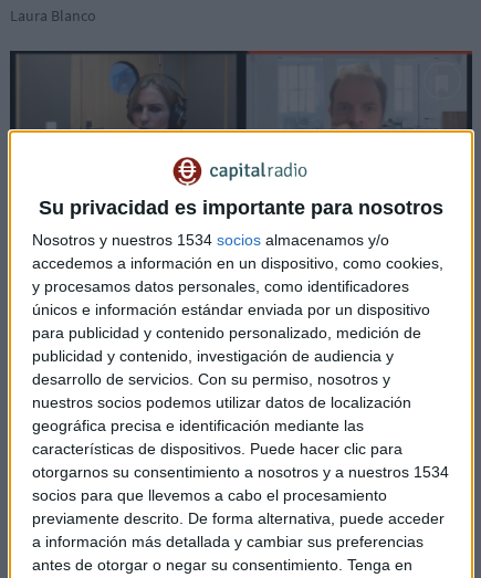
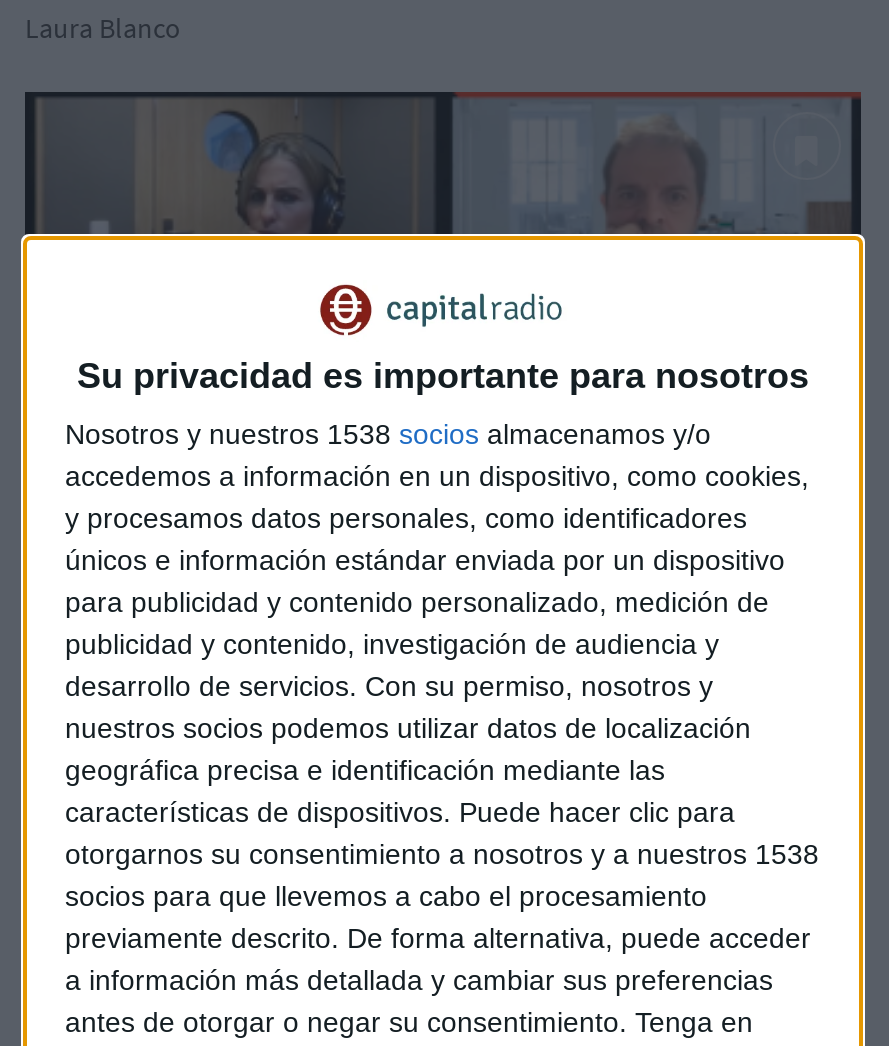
[32,232,389,249] Nosotros y nuestros 1534 socios almacenamos y/o -> [65,419,711,451] Nosotros y nuestros 1538 socios almacenamos y/o
[32,464,449,481] otorgarnos su consentimiento a nosotros y a nuestros 1534 -> [65,839,819,871] otorgarnos su consentimiento a nosotros y a nuestros 1538

